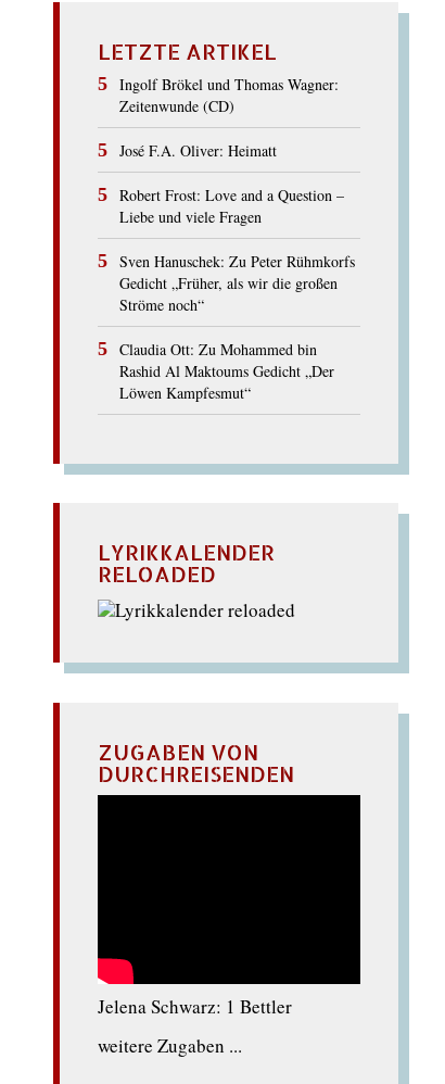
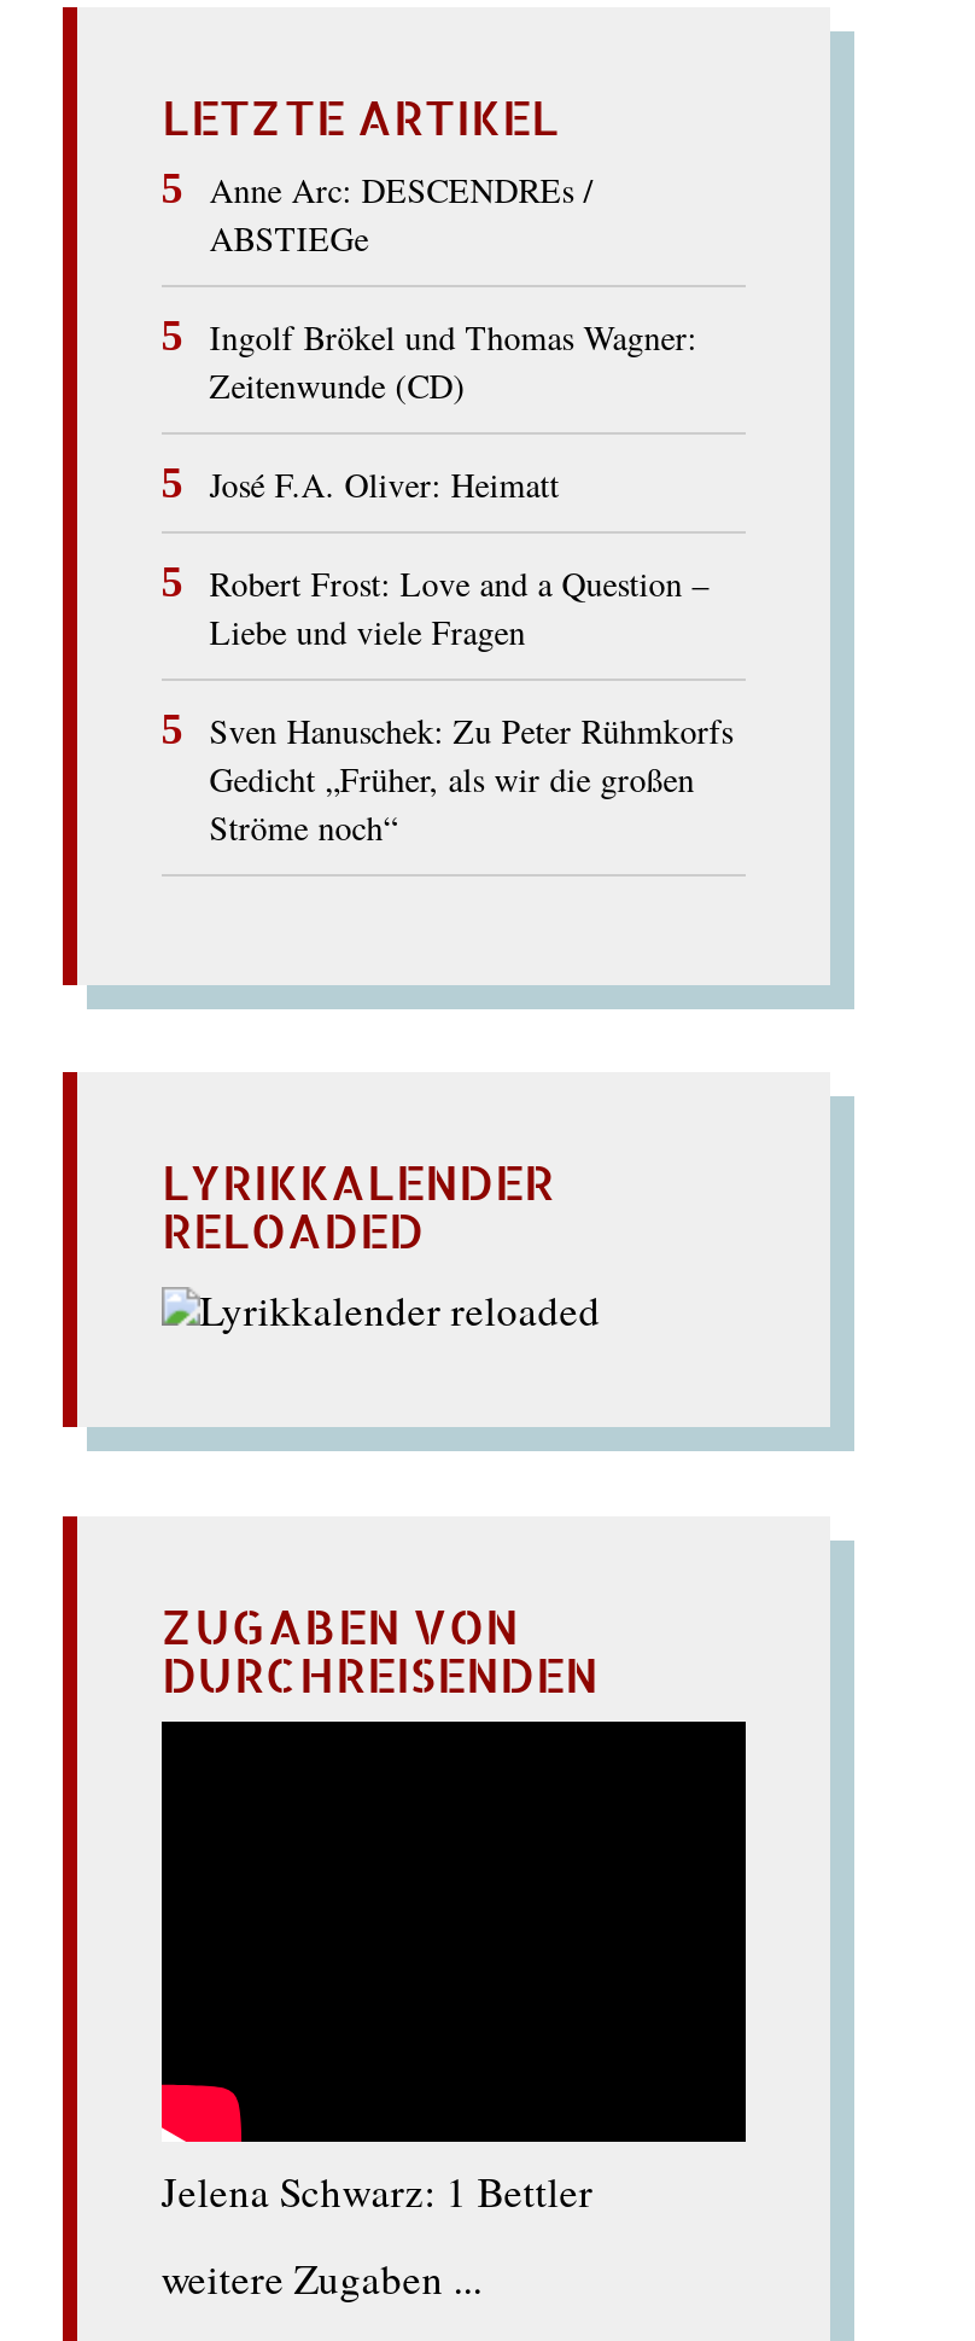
none -> [209,166,593,260] Anne Arc: DESCENDREs / | ABSTIEGe
moved [119,73,355,315] -> [209,313,733,849]: Ingolf Brökel und Thomas Wagner: | Zeitenwunde (CD) | José F.A. Oliver: Heimatt | Robert Frost: Love and a Question – | Liebe und viele Fragen | Sven Hanuschek: Zu Peter Rühmkorfs | Gedicht „Früher, als wir die großen | Ströme noch“
[119,338,334,403] Claudia Ott: Zu Mohammed bin | Rashid Al Maktoums Gedicht „Der | Löwen Kampfesmut“ -> none

